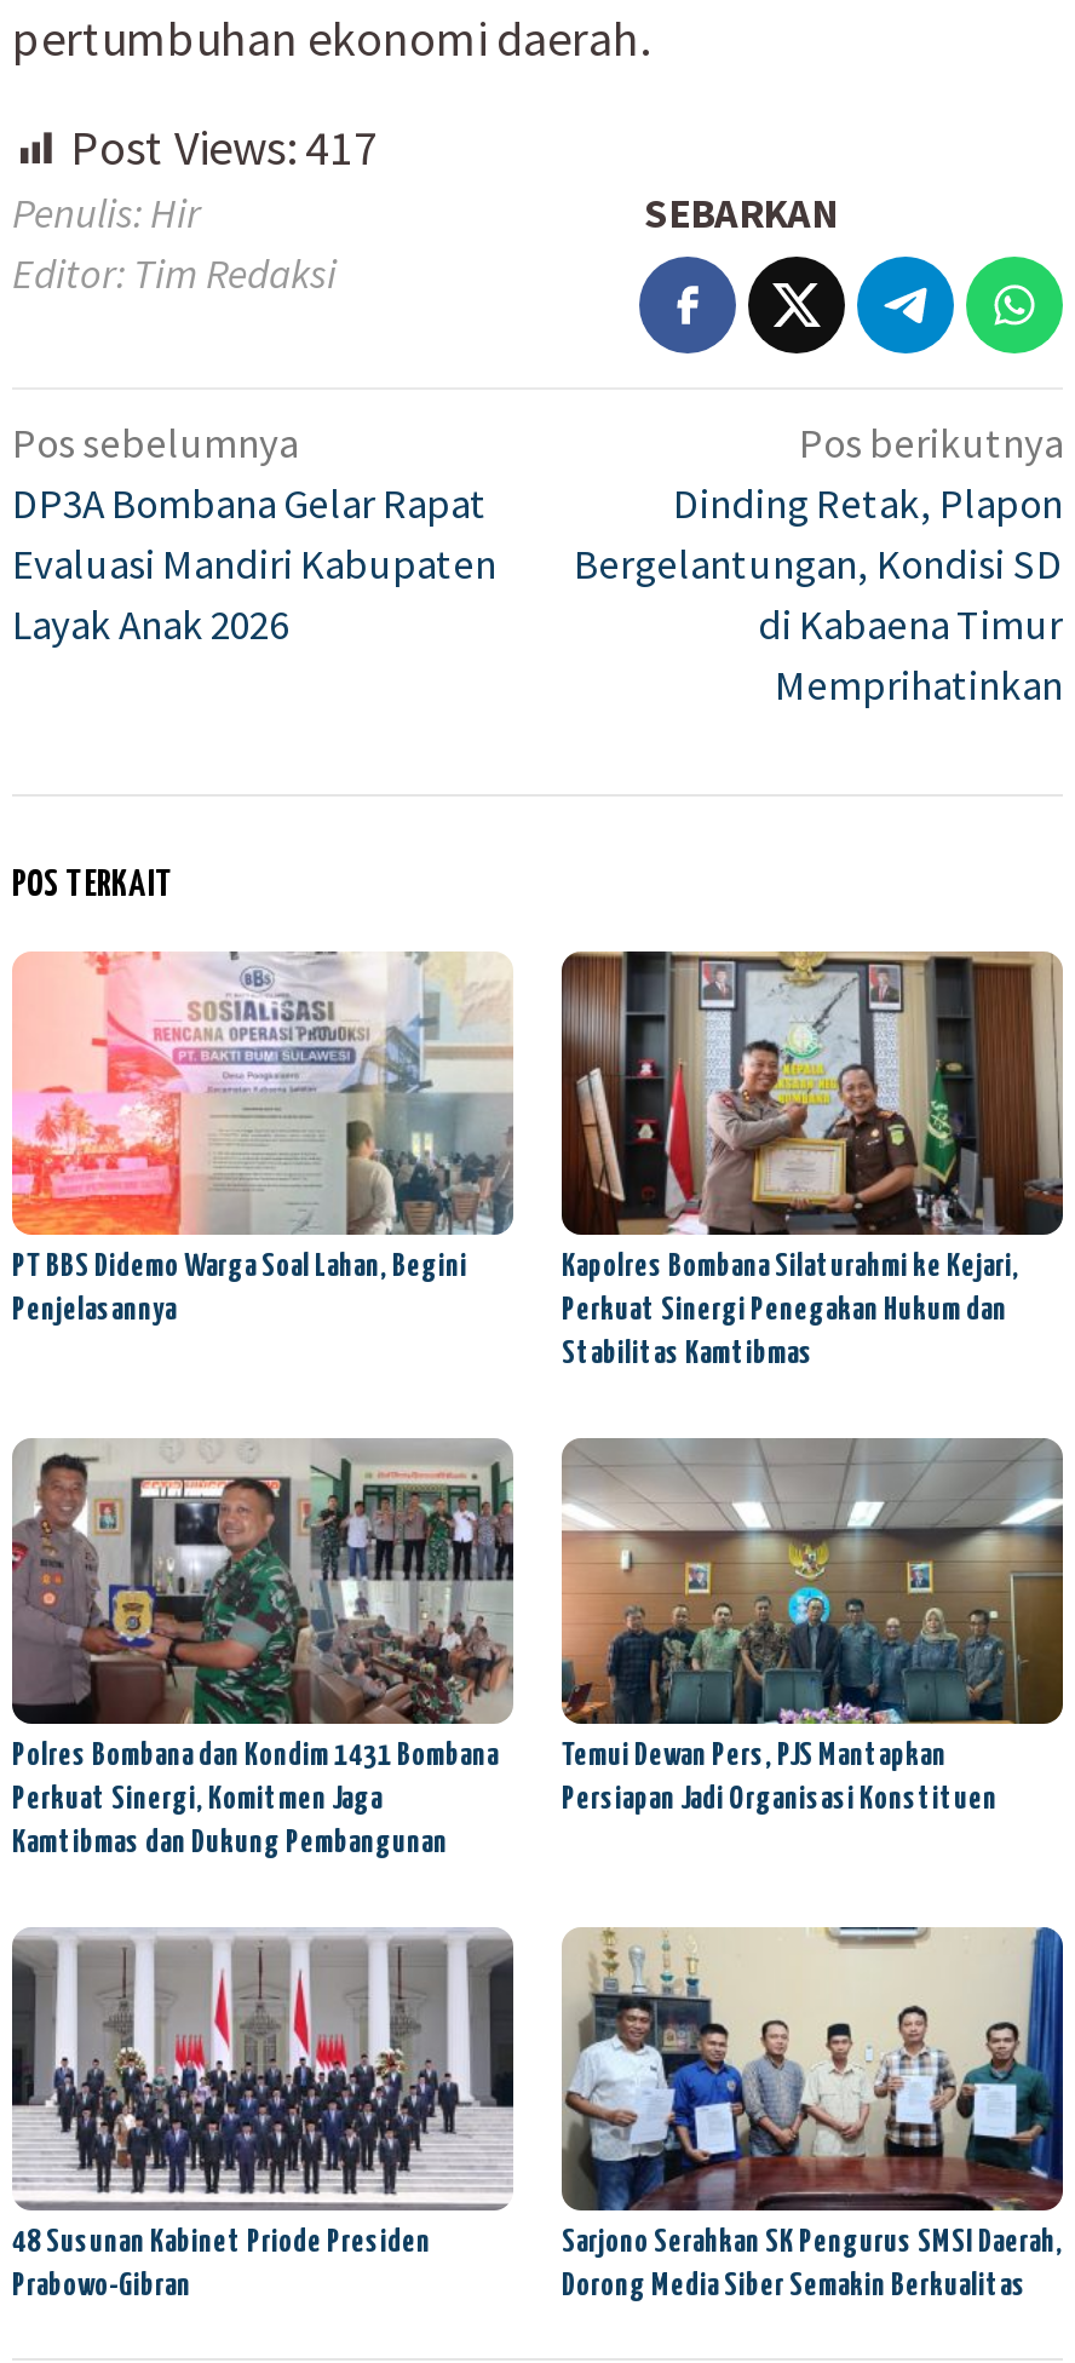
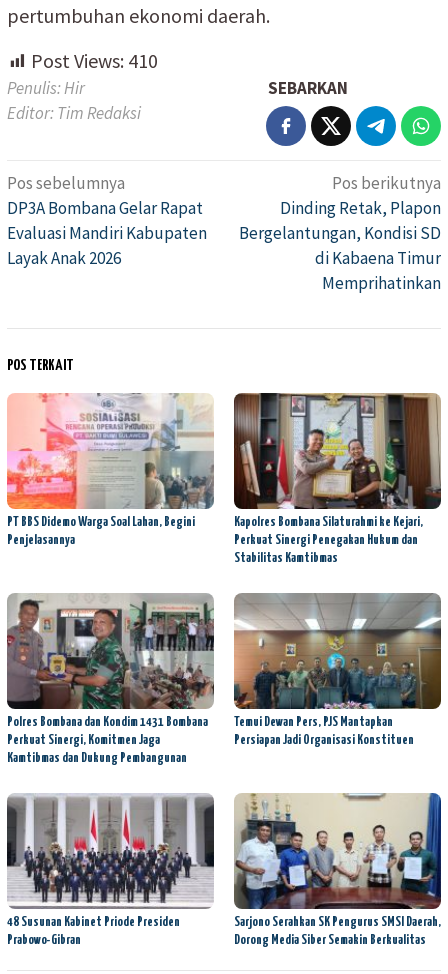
[70,117,378,177] Post Views: 417 -> [31,48,158,73] Post Views: 410

